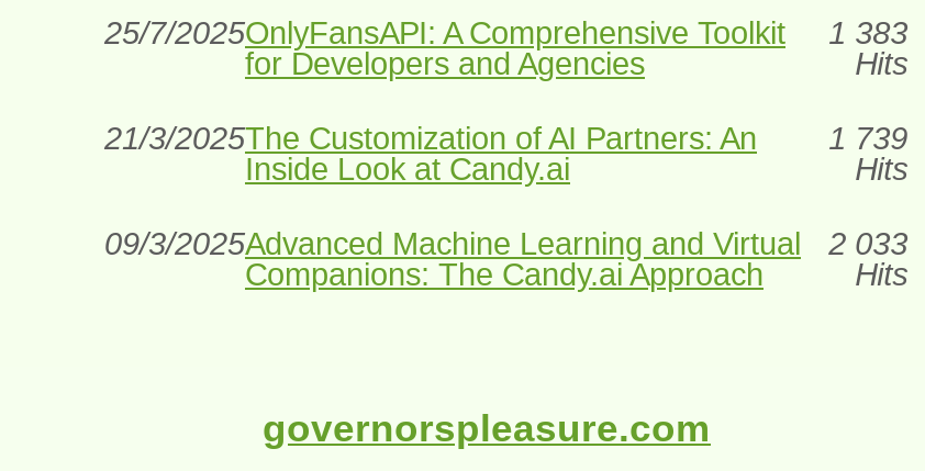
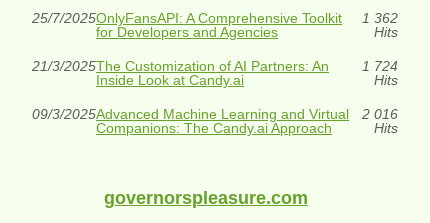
[104,15,908,50] 25/7/2025OnlyFansAPI: A Comprehensive Toolkit 1 383 -> [32,10,398,26] 25/7/2025OnlyFansAPI: A Comprehensive Toolkit 1 362
[829,121,908,156] 1 739 -> [362,58,398,74] 1 724
[104,226,908,261] 09/3/2025Advanced Machine Learning and Virtual 2 033 -> [32,106,398,122] 09/3/2025Advanced Machine Learning and Virtual 2 016

